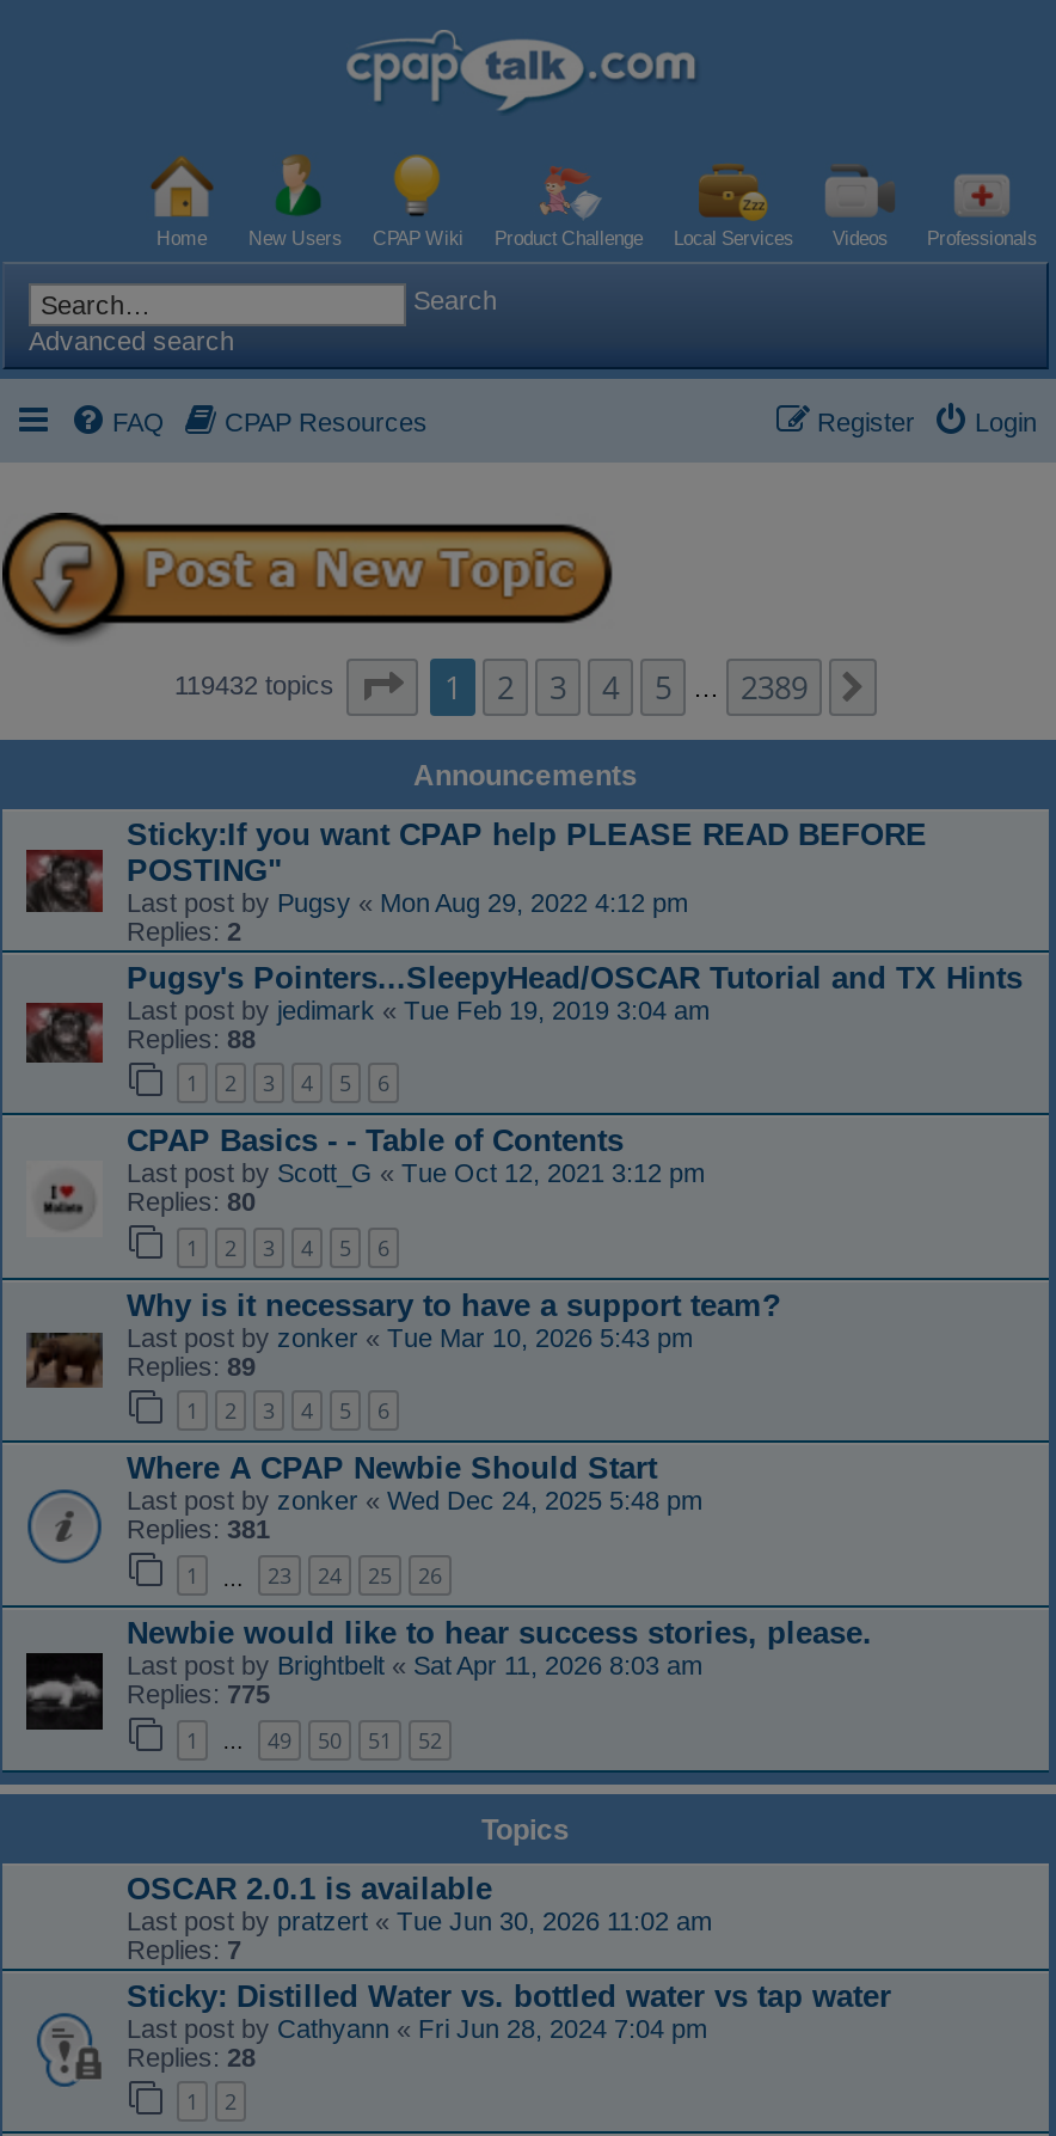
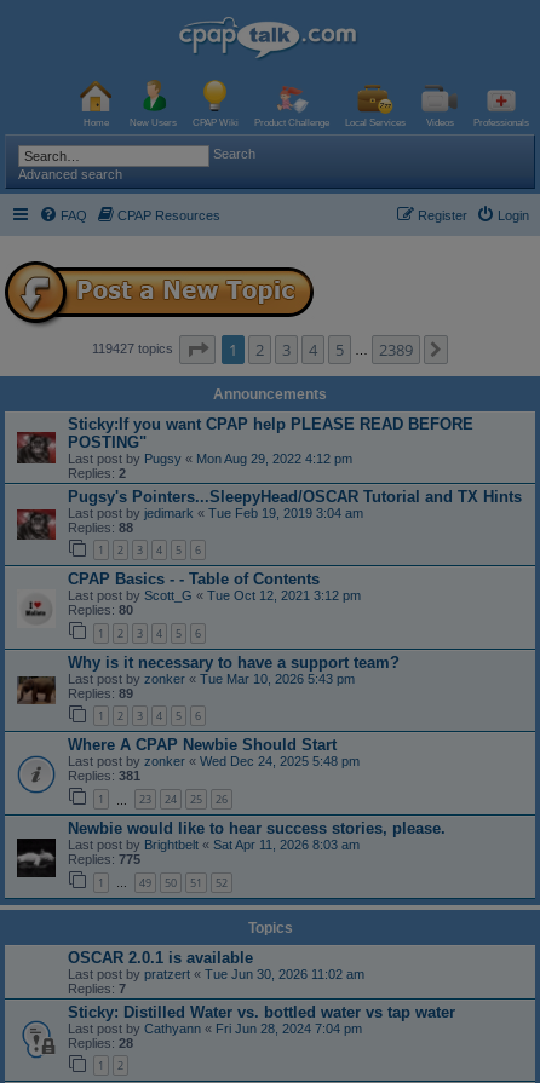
[174,669,342,698] 119432 topics -> [92,341,177,355] 119427 topics

